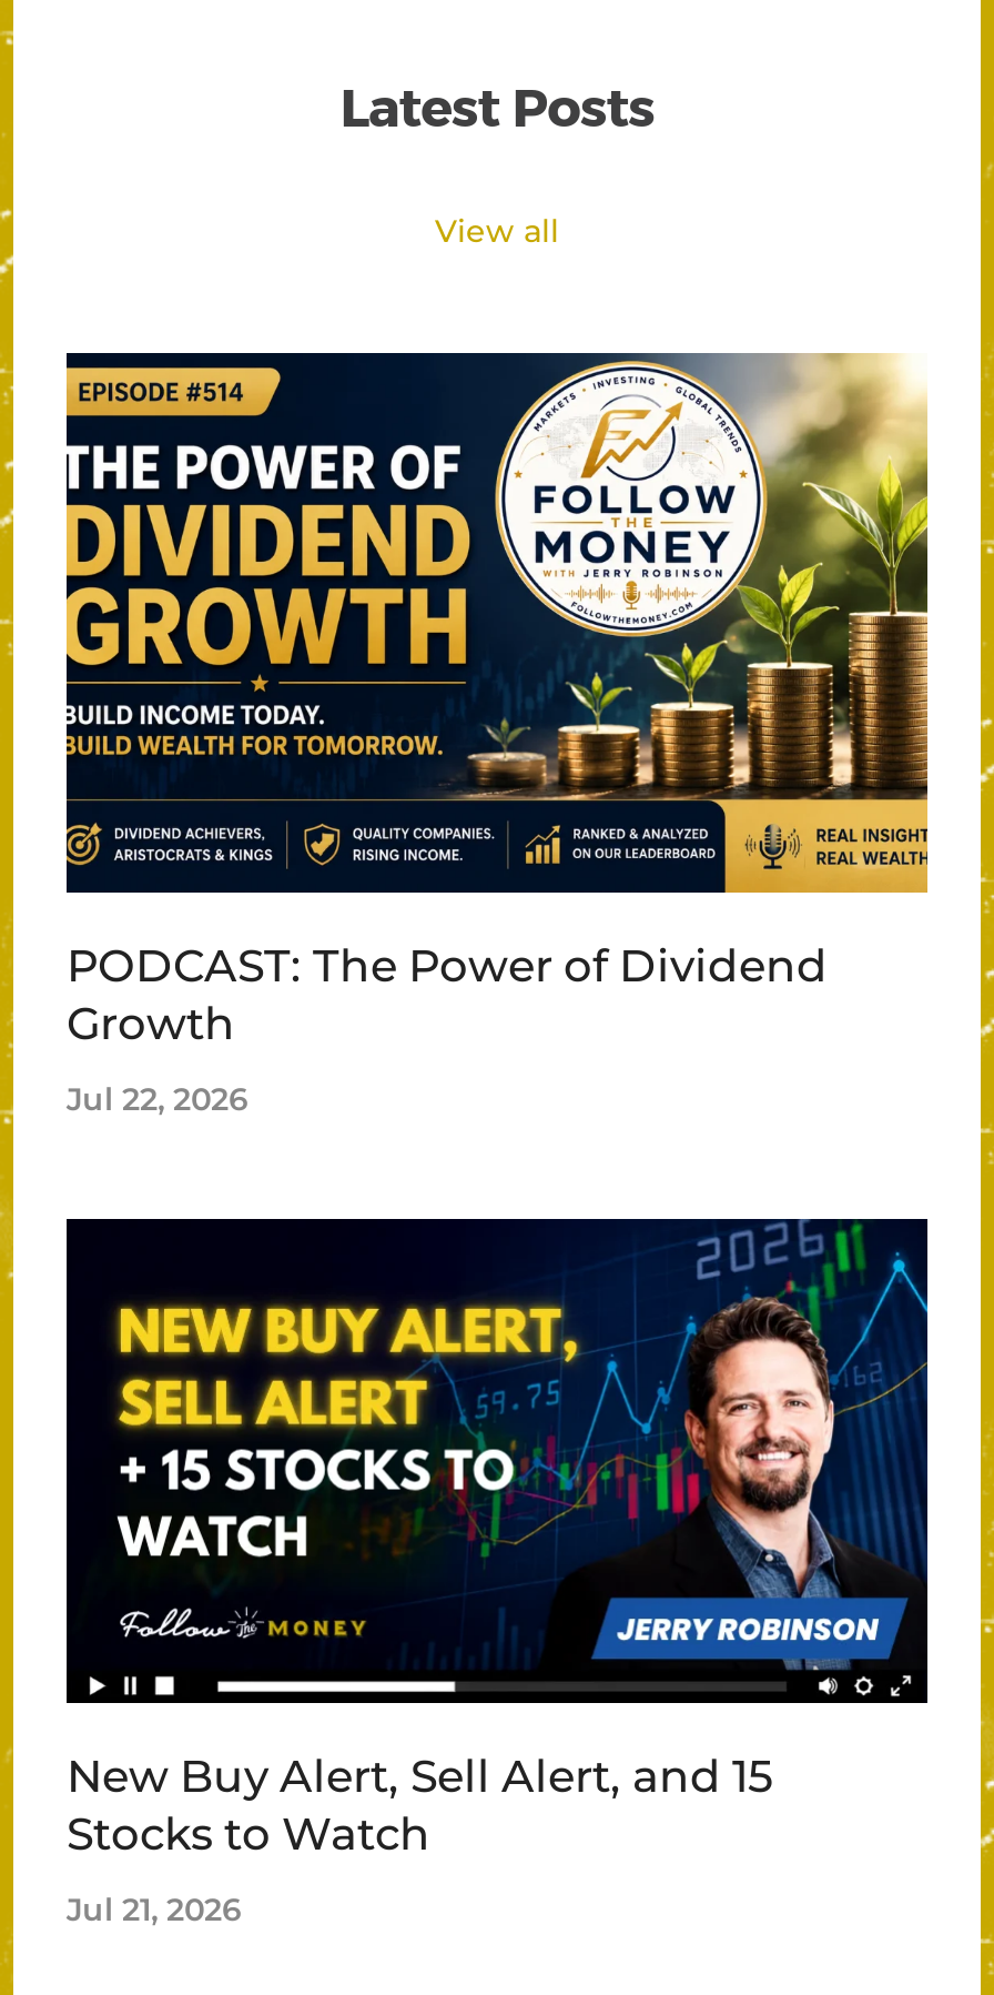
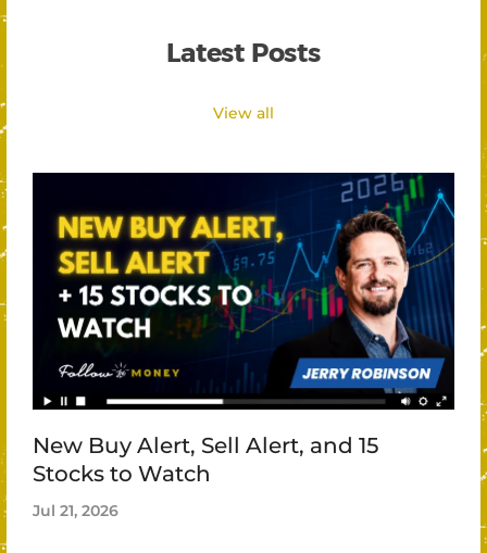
[64,351,930,1118] [image] | PODCAST: The Power of Dividend | Growth | Jul 22, 2026 -> none

